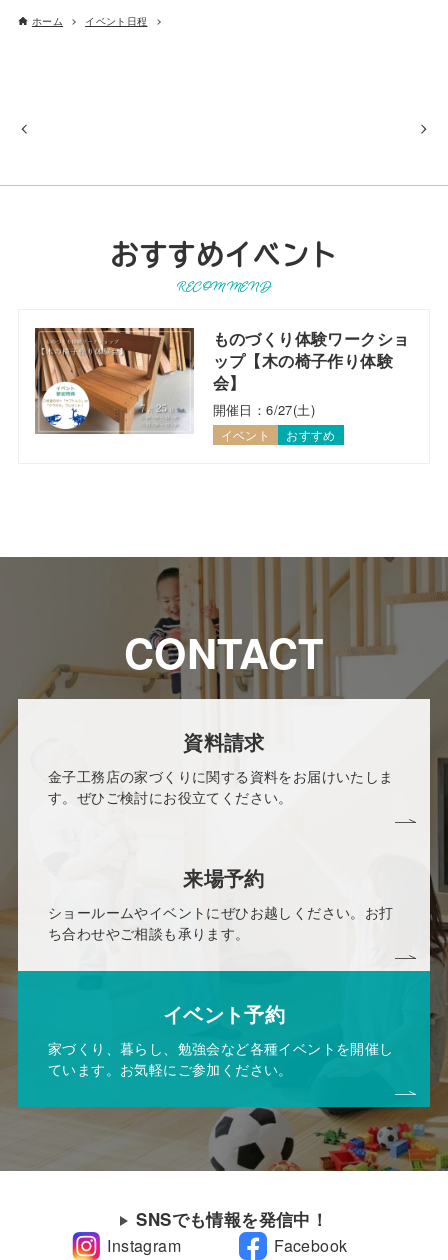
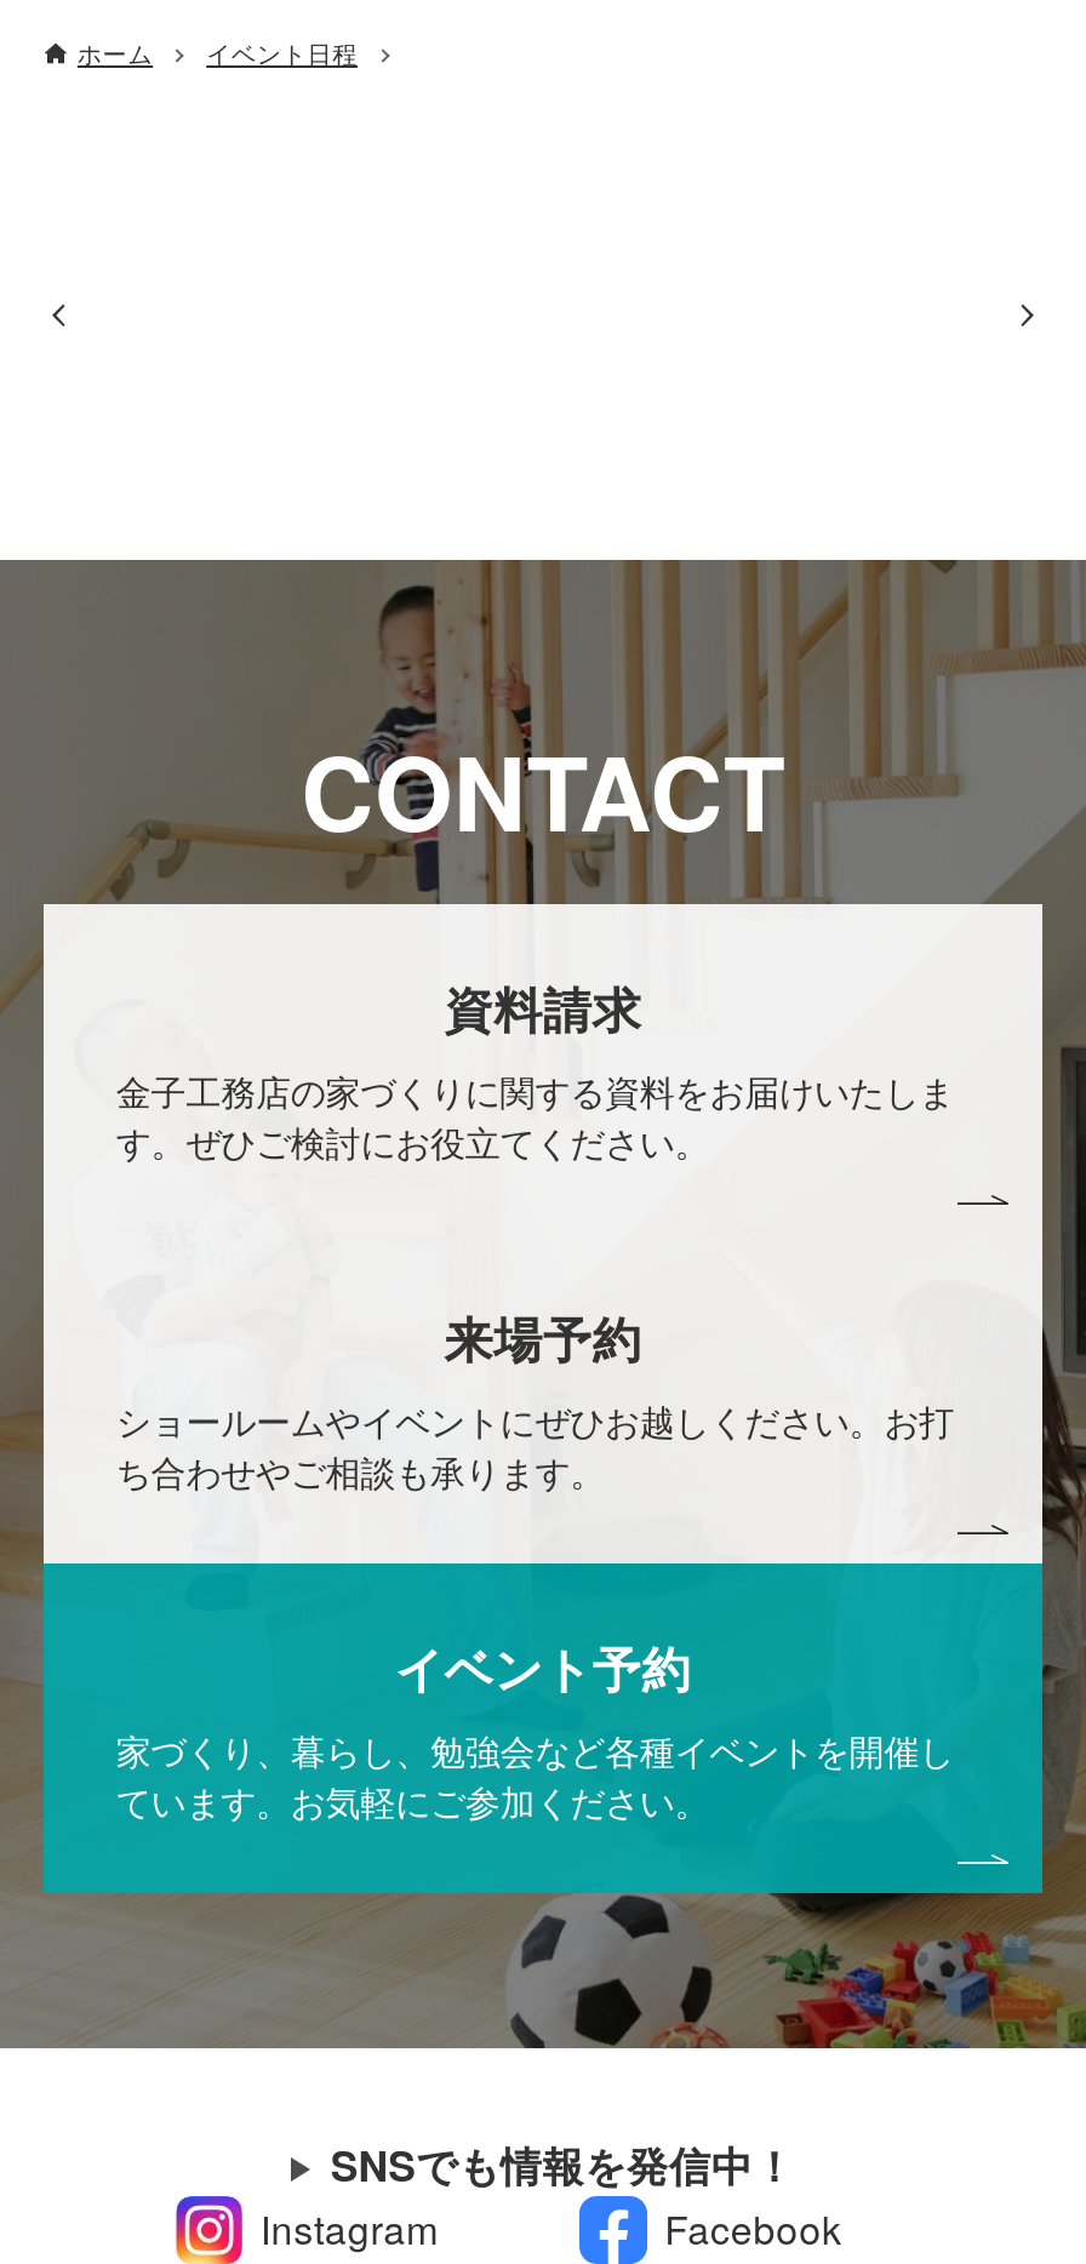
[34,241,409,443] [image] | おすすめイベント | RECOMMEND | ものづくり体験ワークショ | ップ【木の椅子作り体験 | 会】 | 開催日：6/27(土) | イベント | おすすめ -> none

